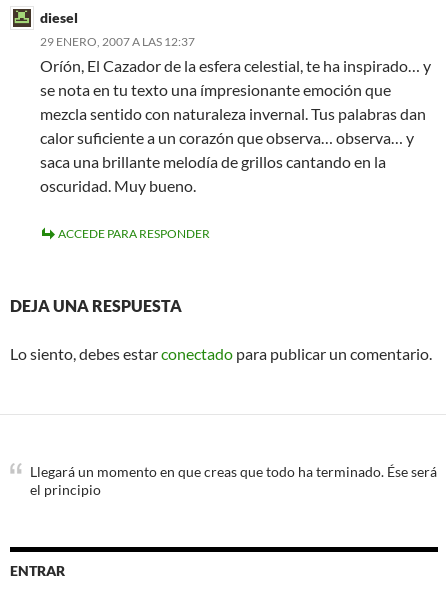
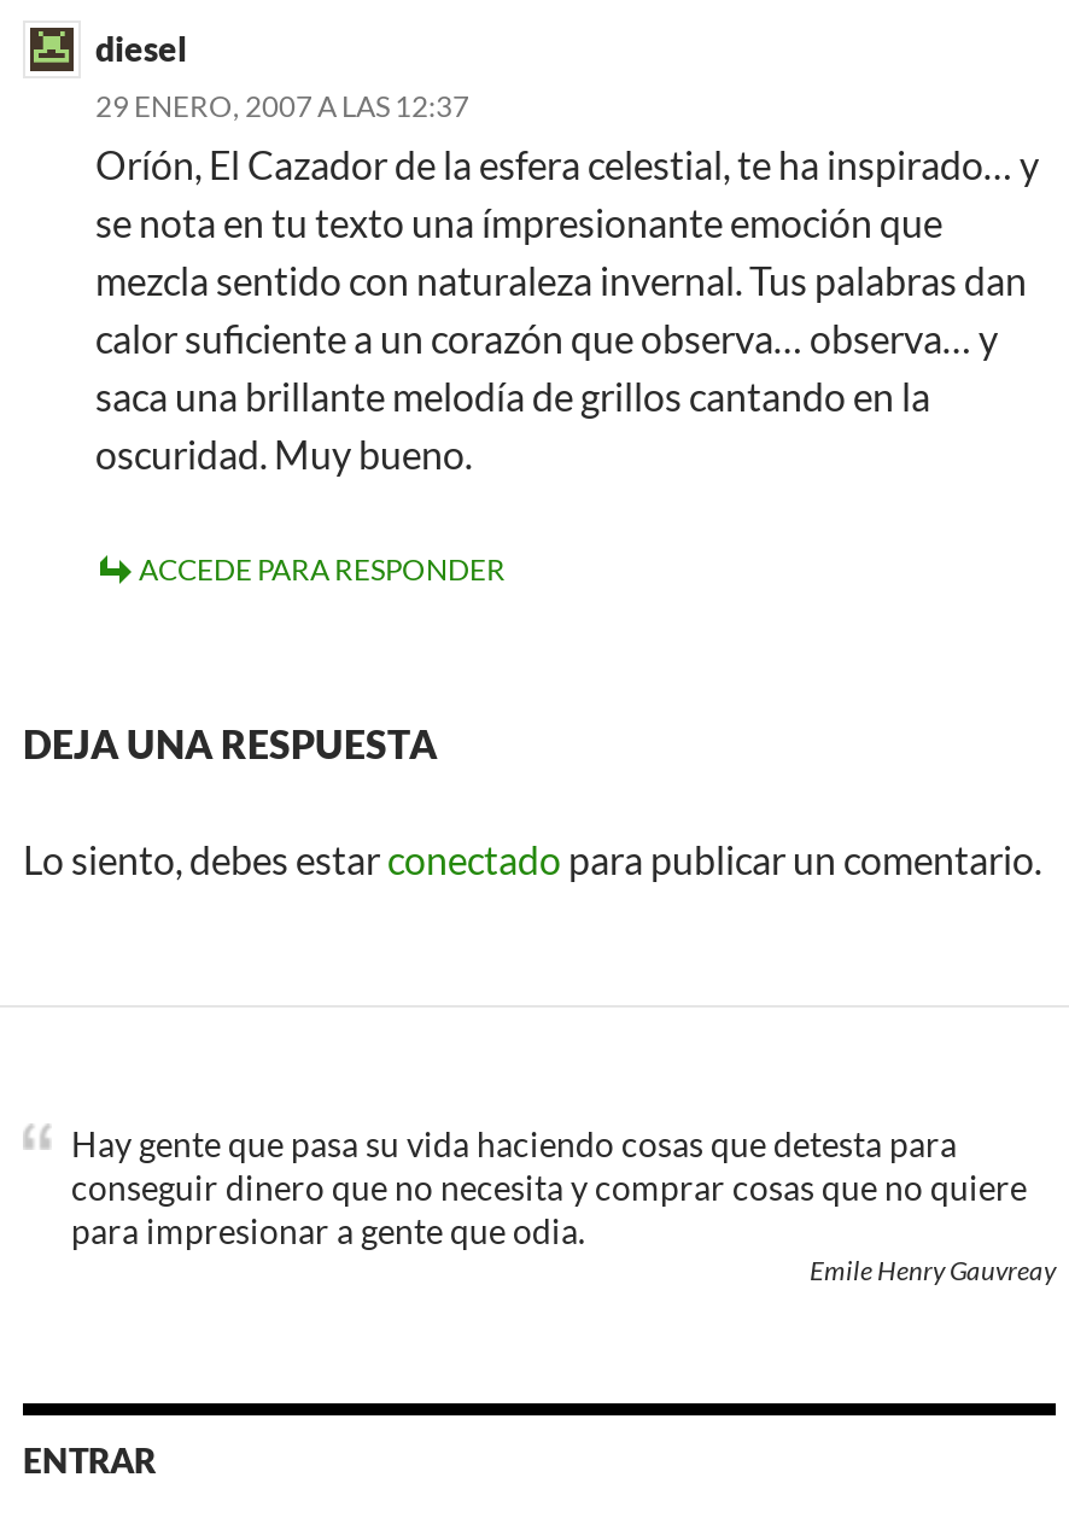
[30,463,437,498] Llegará un momento en que creas que todo ha terminado. Ése será | el principio -> [71,1123,1056,1285] Hay gente que pasa su vida haciendo cosas que detesta para | conseguir dinero que no necesita y comprar cosas que no quiere | para impresionar a gente que odia. | Emile Henry Gauvreay

